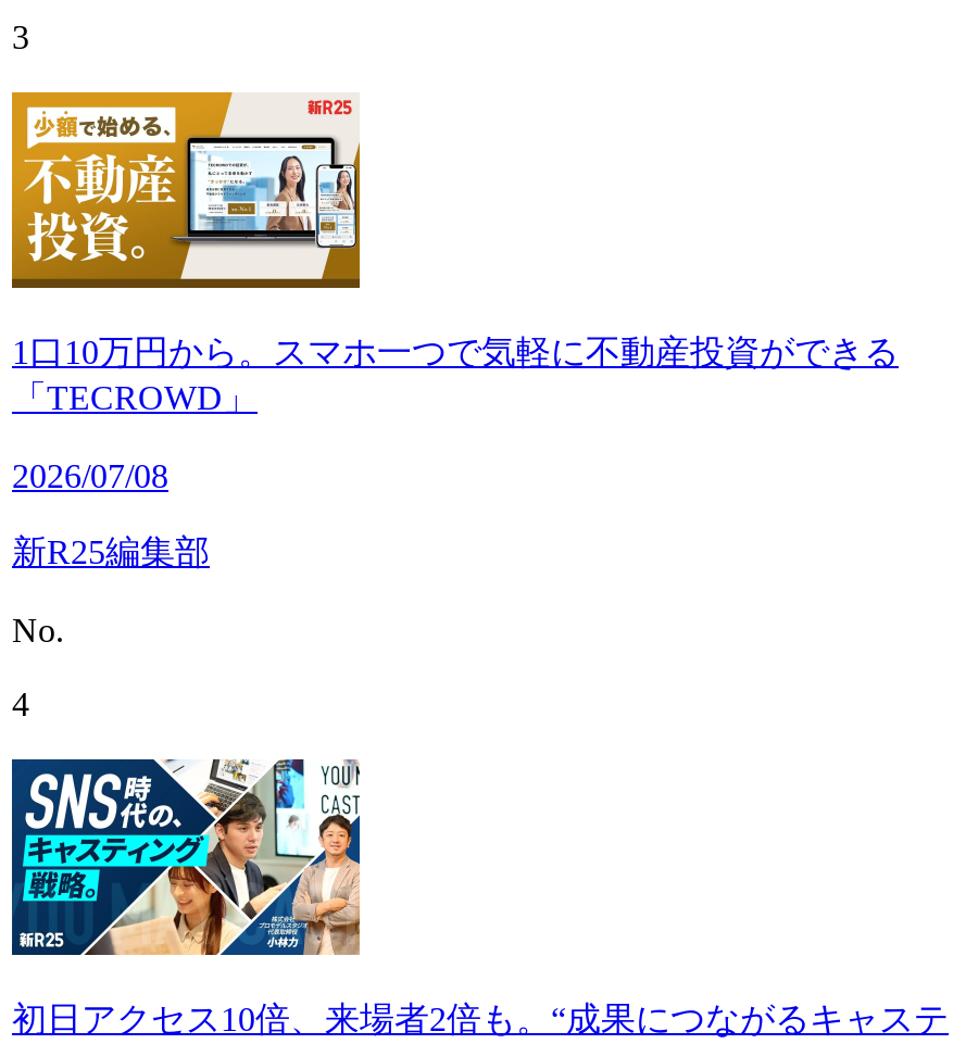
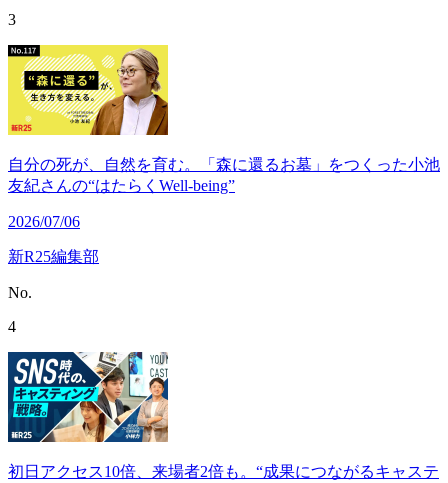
[10,90,899,415] [image] | 1口10万円から。スマホ一つで気軽に不動産投資ができる | 「TECROWD」 -> [7,44,440,194] [image] | 自分の死が、自然を育む。「森に還るお墓」をつくった小池 | 友紀さんの“はたらくWell-being”
[12,456,168,493] 2026/07/08 -> [8,213,80,230] 2026/07/06

